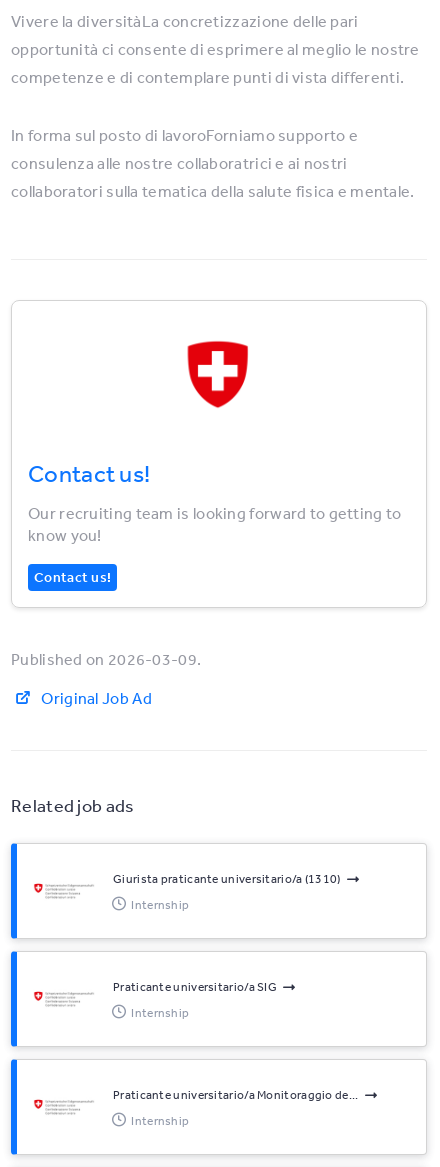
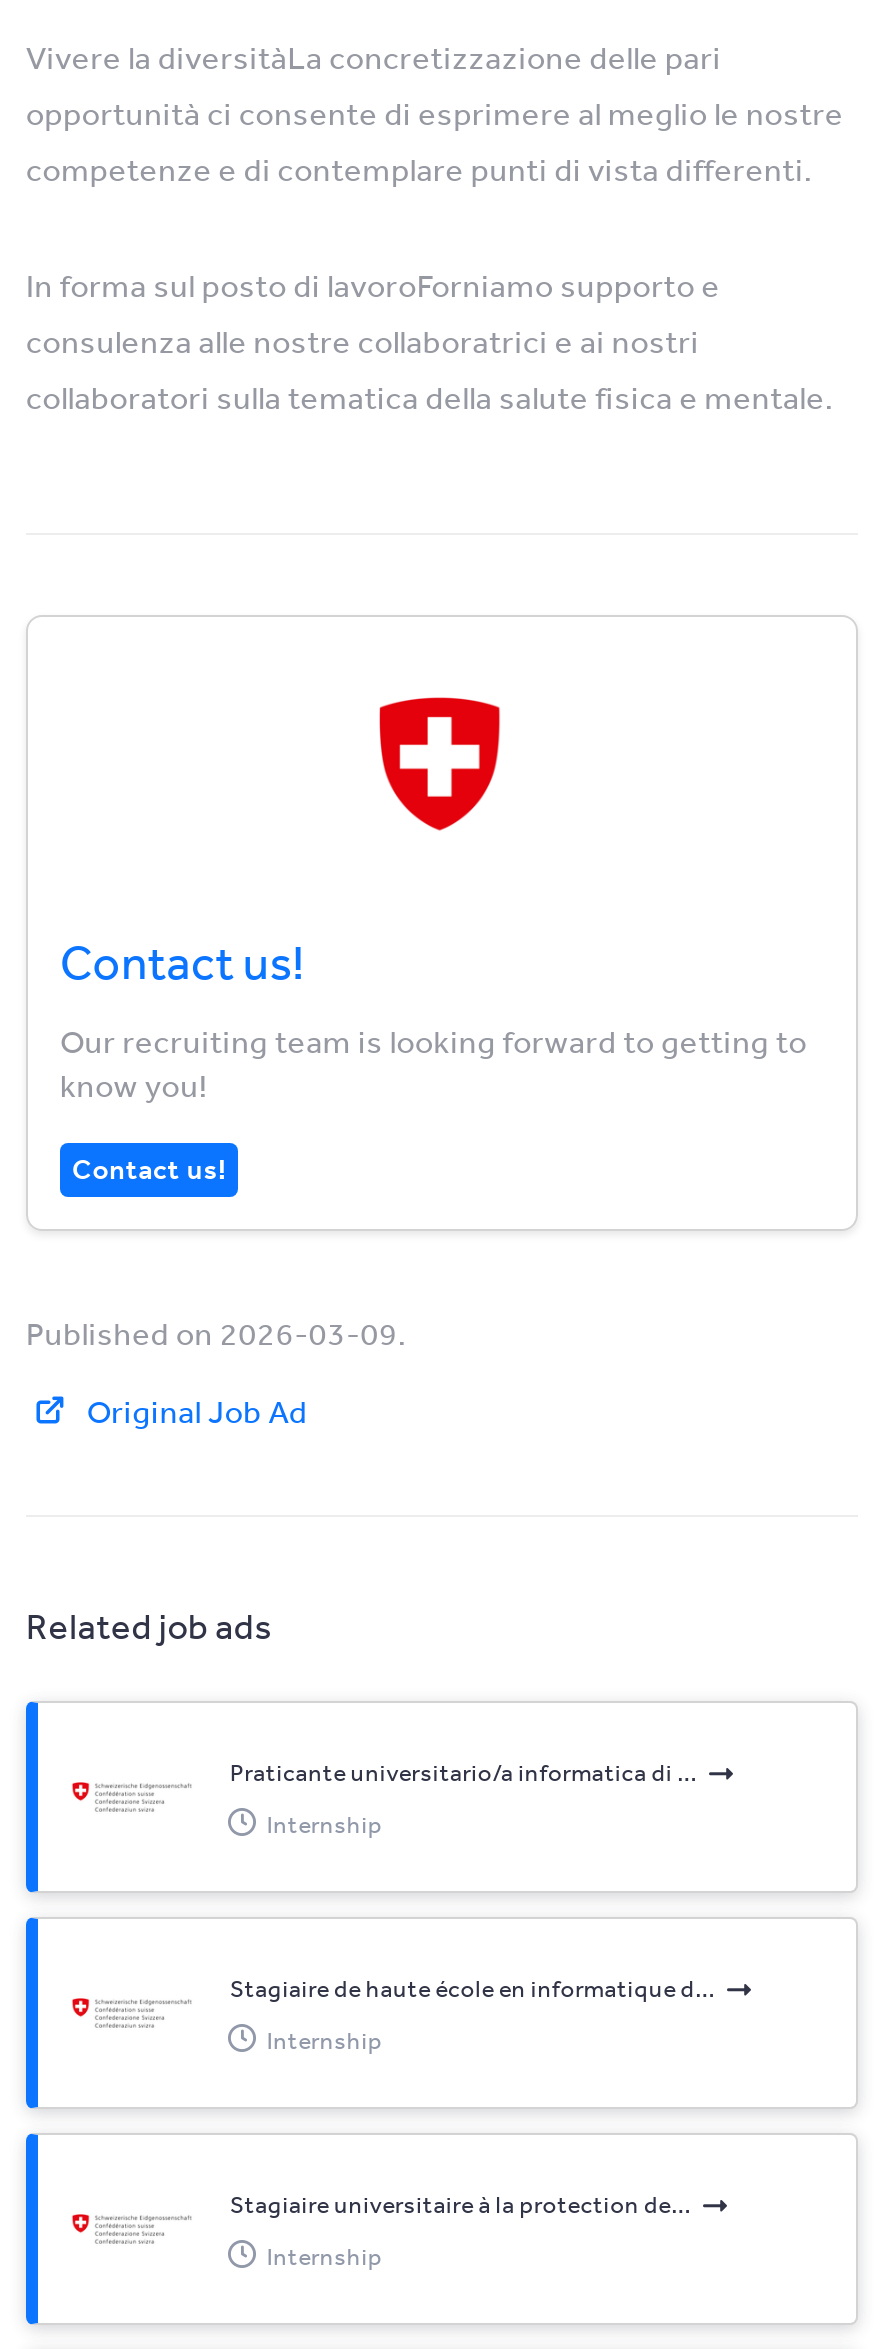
[113,871,341,887] Giurista praticante universitario/a (1310) -> [230,1757,697,1789] Praticante universitario/a informatica di ...
[113,979,277,995] Praticante universitario/a SIG -> [230,1973,715,2005] Stagiaire de haute école en informatique d...
[113,1087,358,1103] Praticante universitario/a Monitoraggio de... -> [230,2189,691,2221] Stagiaire universitaire à la protection de...

